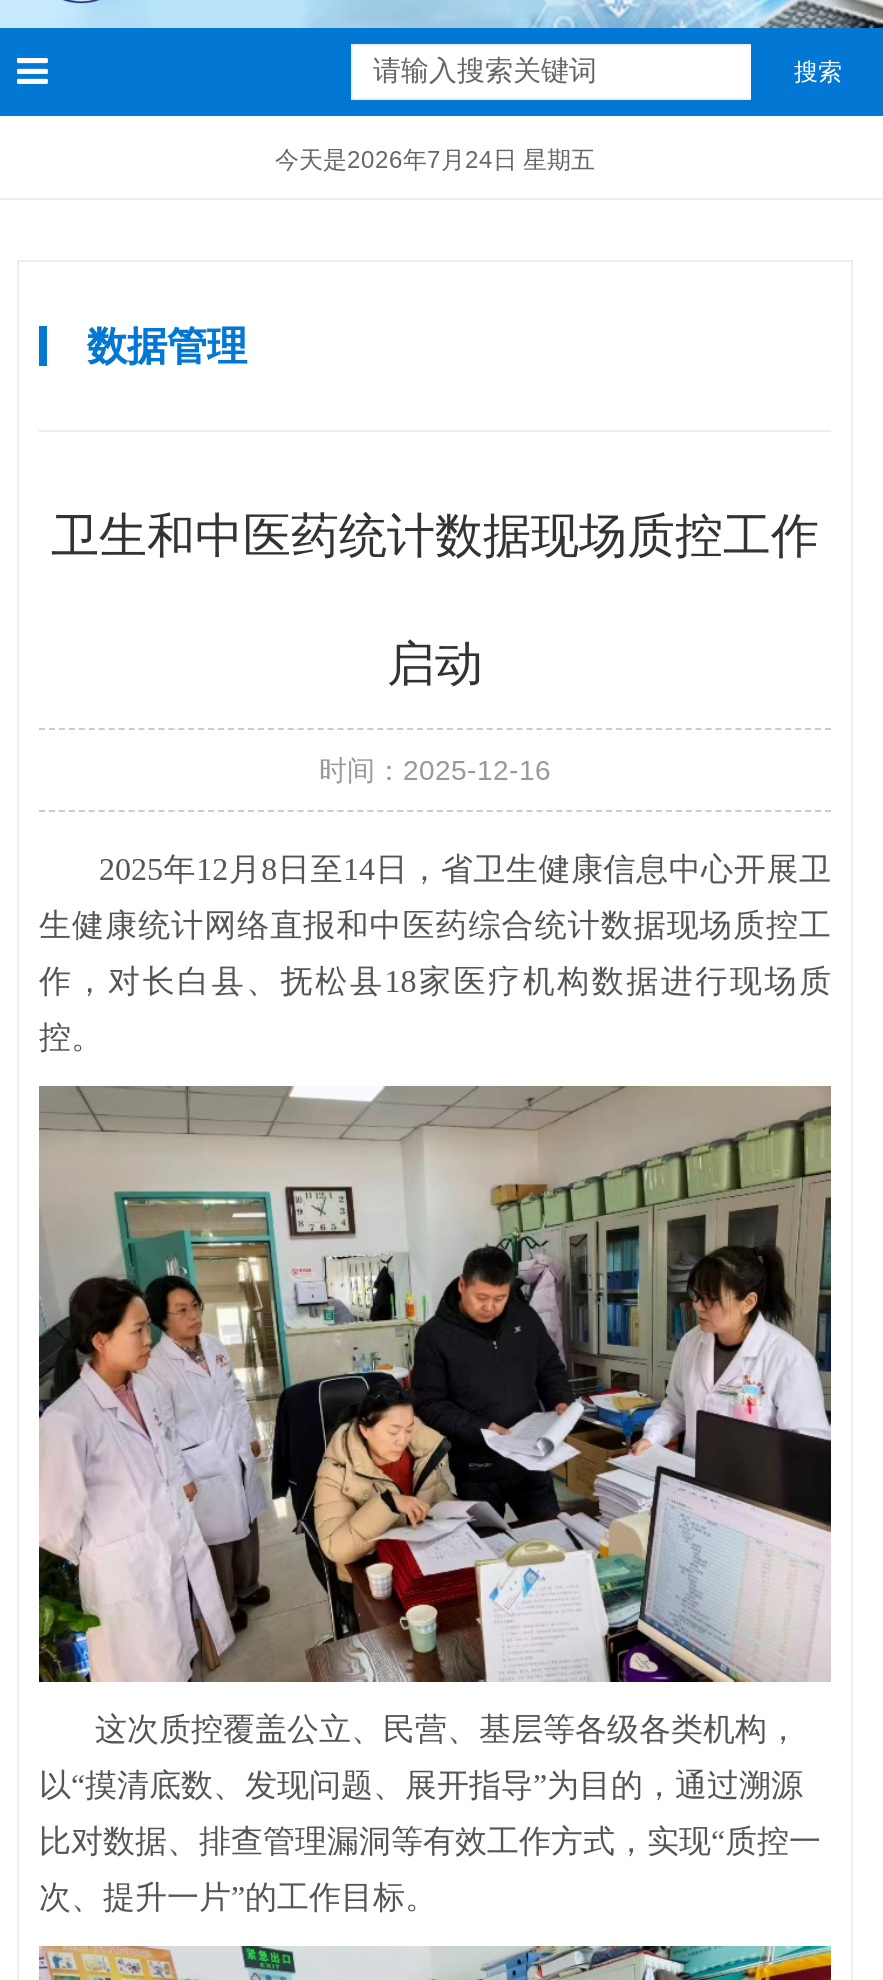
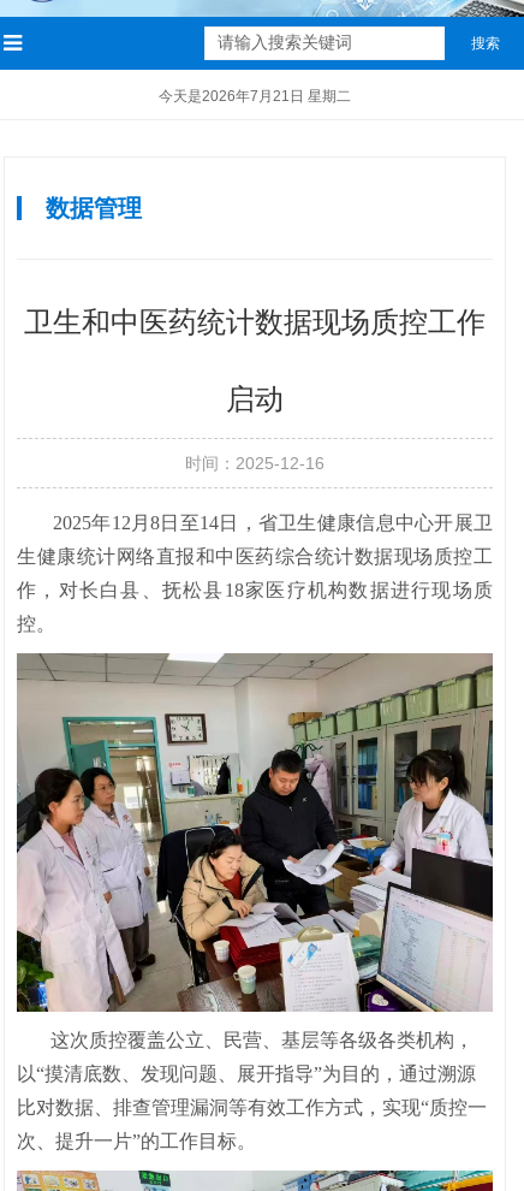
[275,146,595,174] 今天是2026年7月24日 星期五 -> [159,88,351,105] 今天是2026年7月21日 星期二

